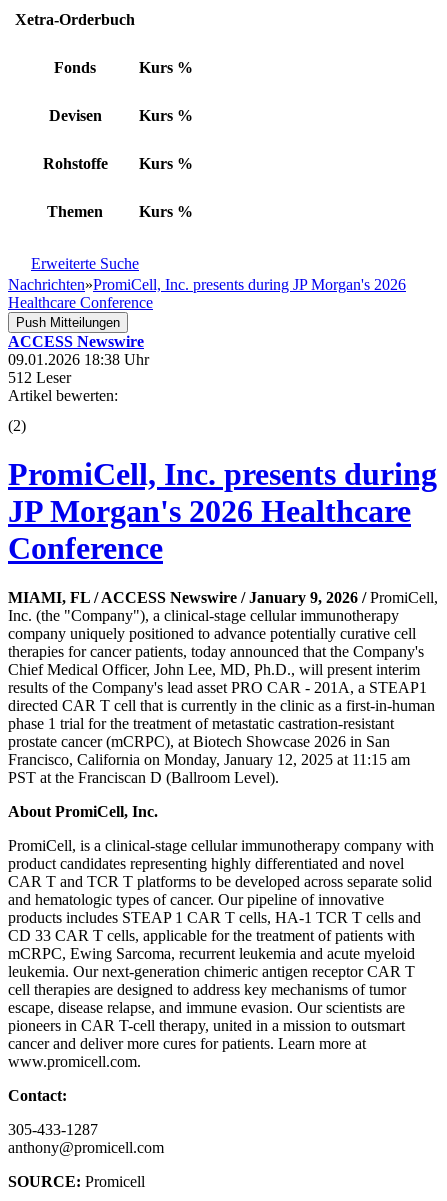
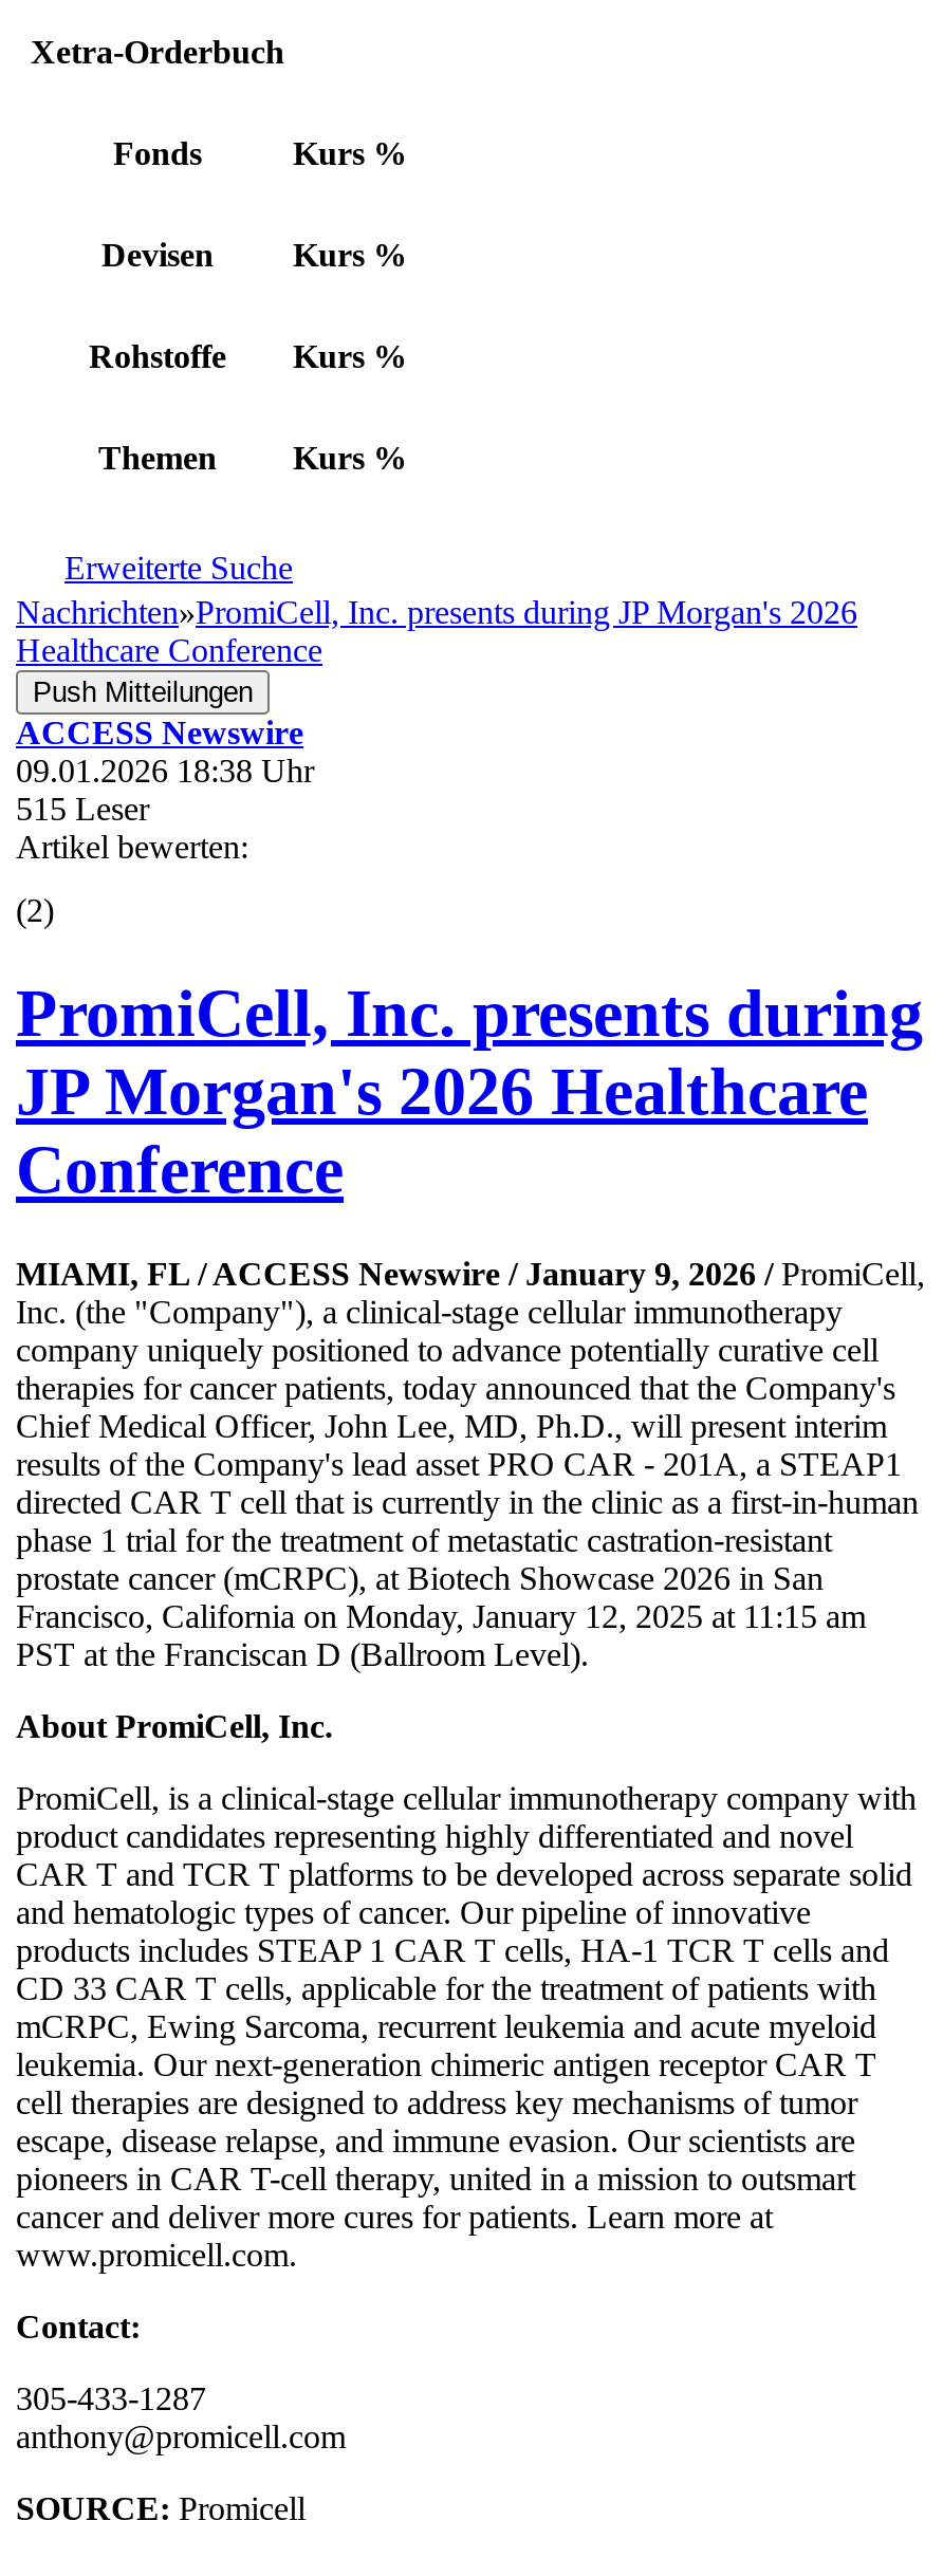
[8,369,71,386] 512 Leser -> [16,791,149,827] 515 Leser

